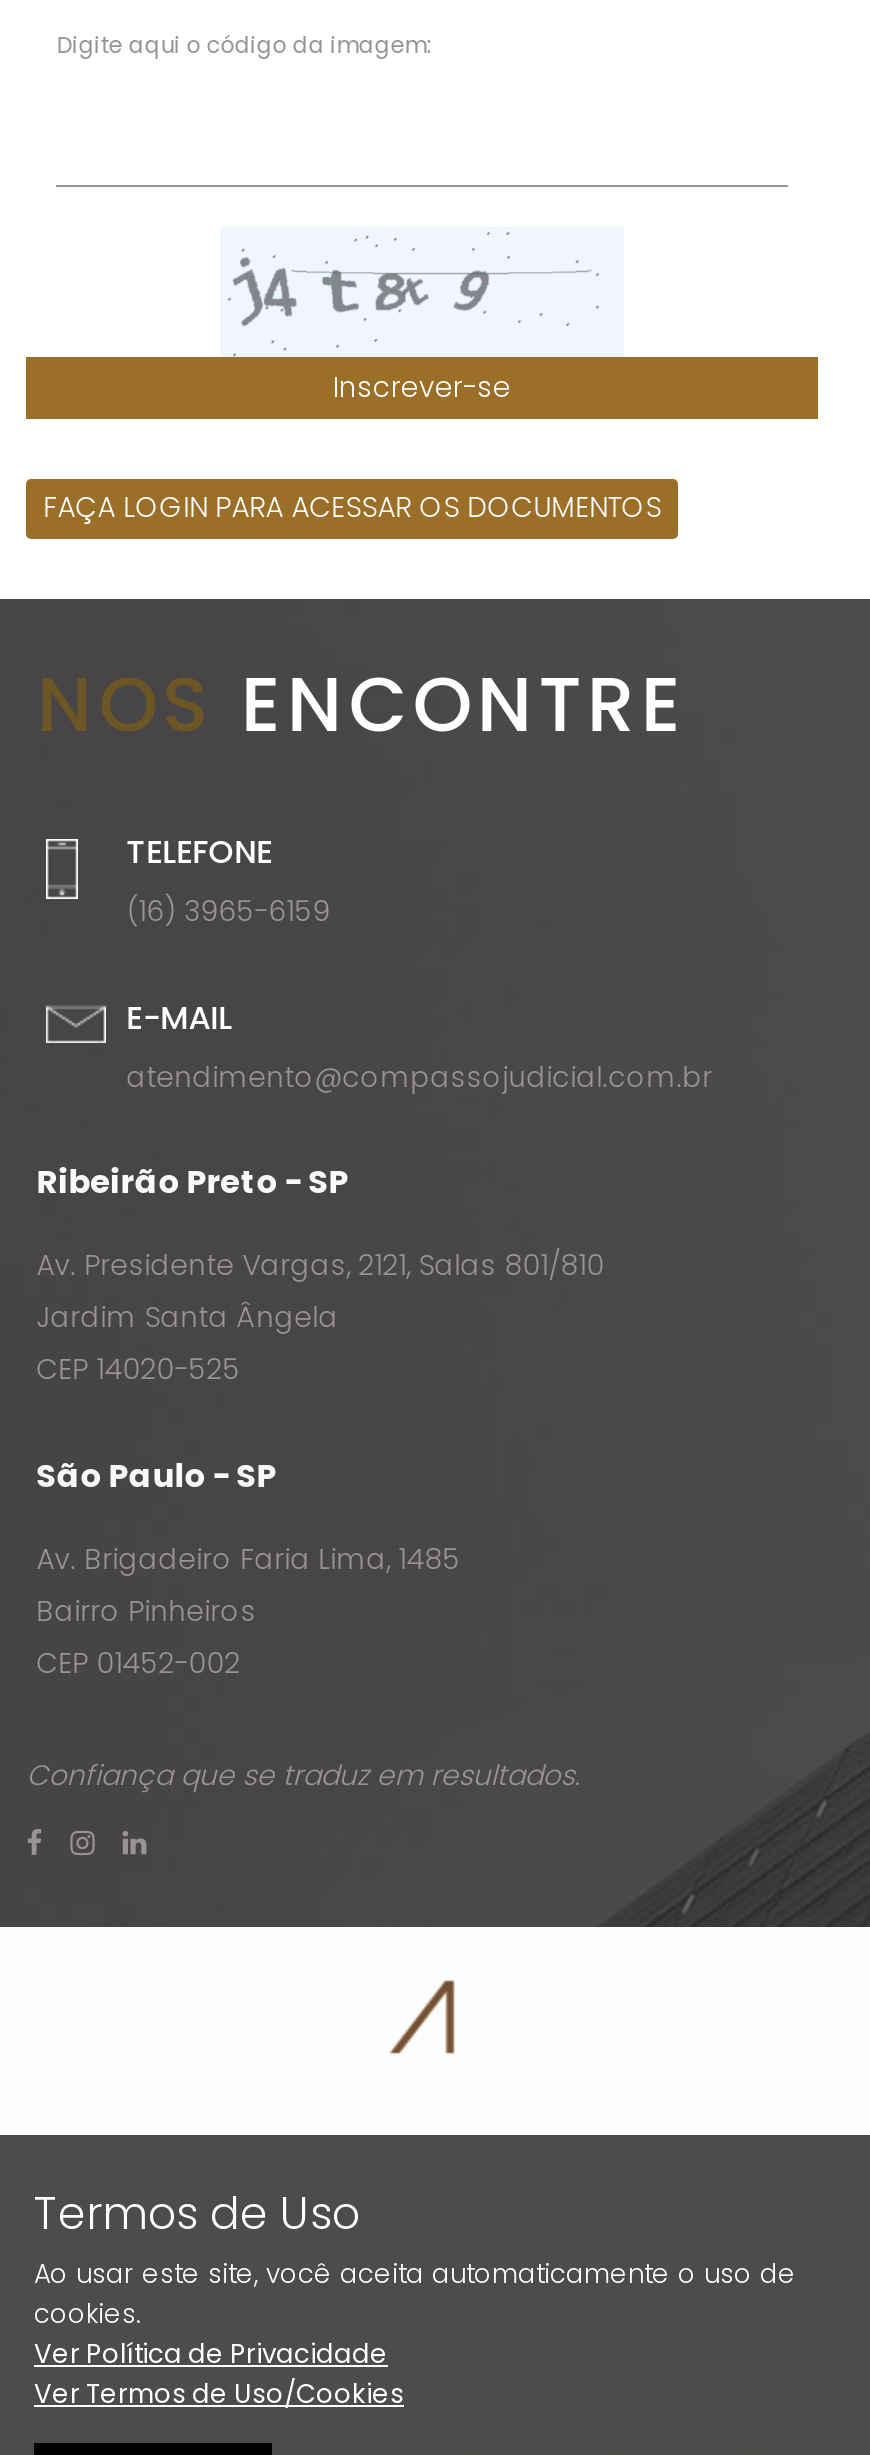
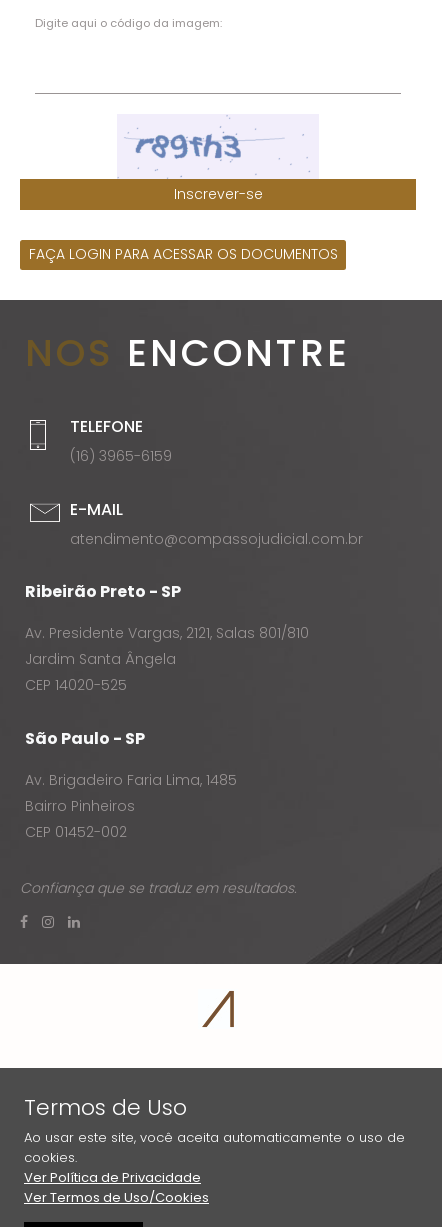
[232,257,490,327] [image] -> [124,130,251,163] [image]

